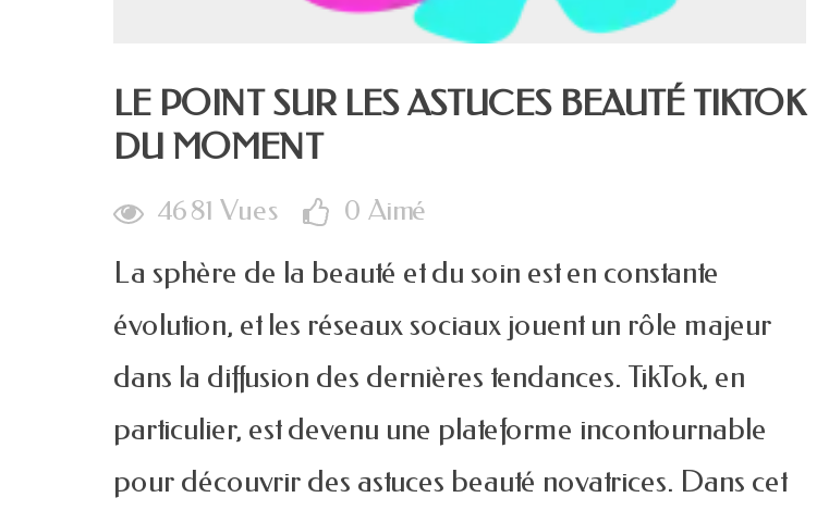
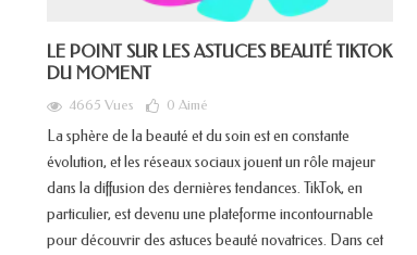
[157,192,427,225] 4681 Vues 0 Aimé -> [69,96,208,112] 4665 Vues 0 Aimé

